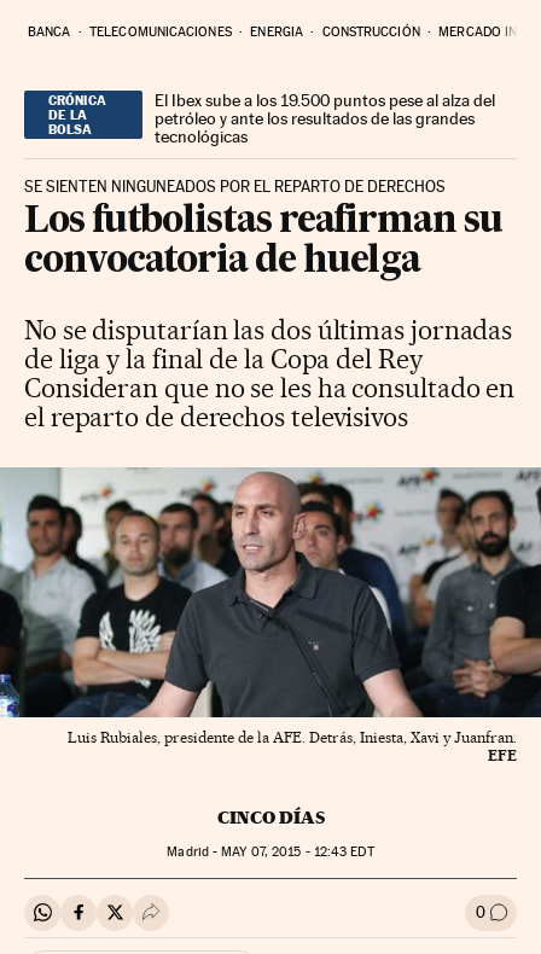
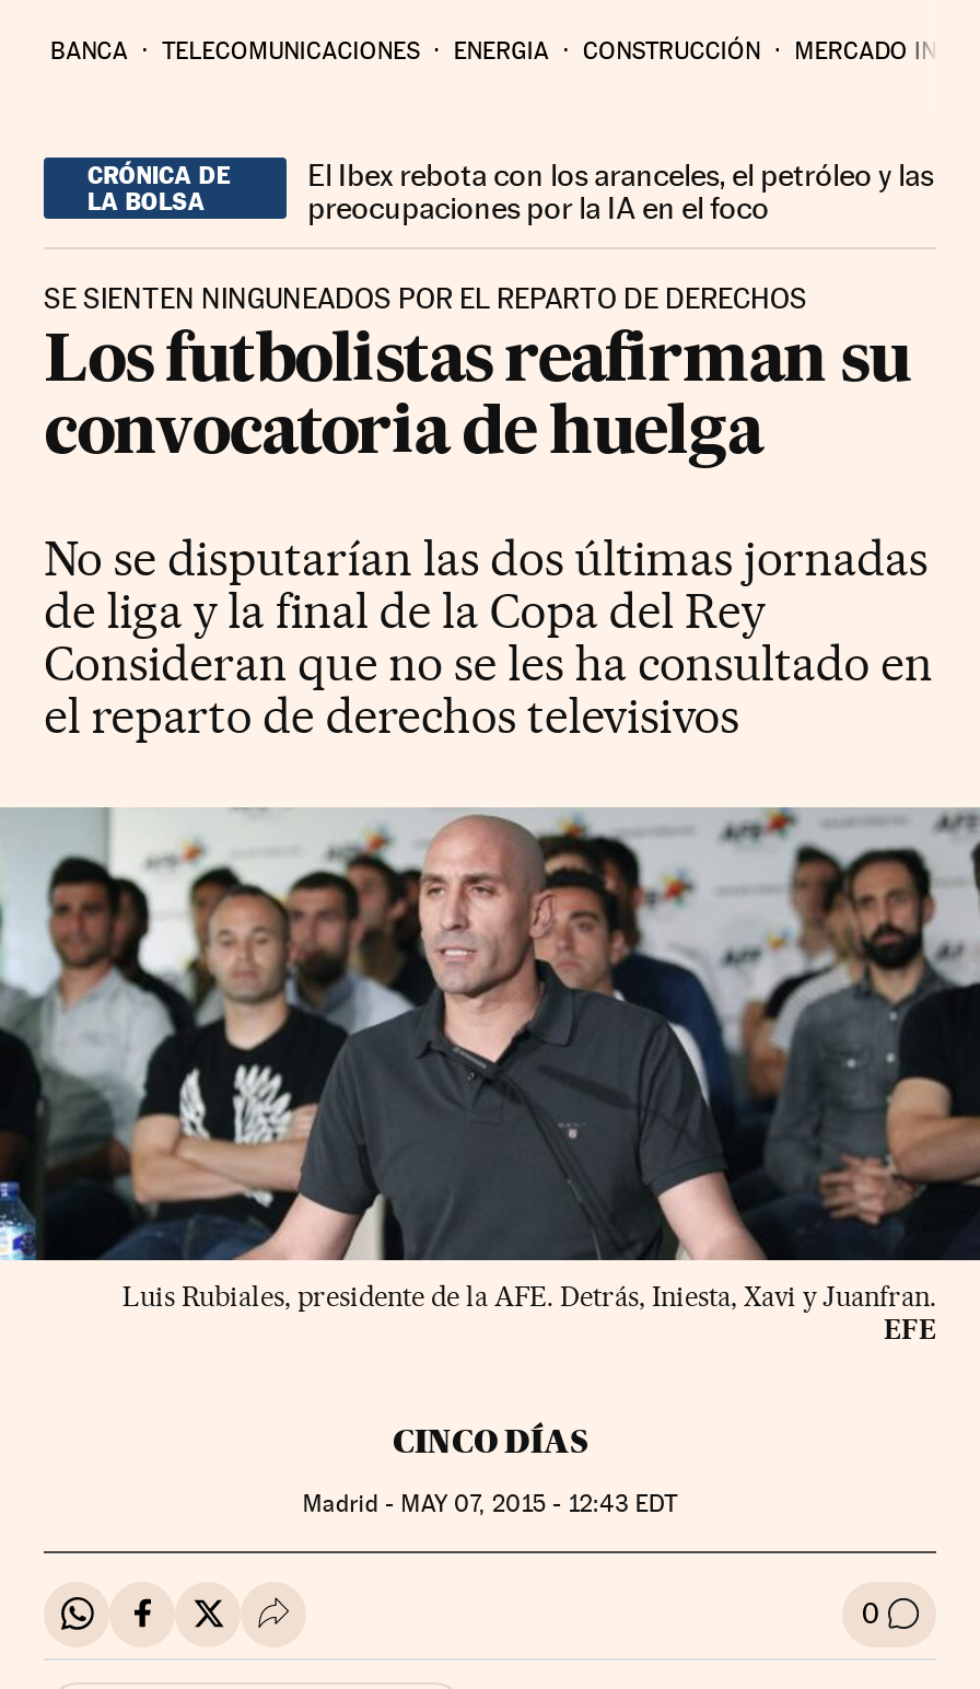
[155,90,496,146] El Ibex sube a los 19.500 puntos pese al alza del | petróleo y ante los resultados de las grandes | tecnológicas -> [308,157,933,224] El Ibex rebota con los aranceles, el petróleo y las | preocupaciones por la IA en el foco

